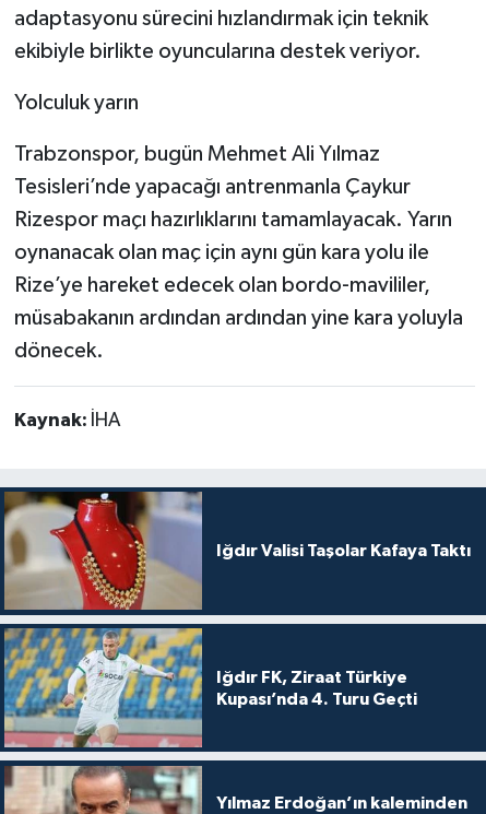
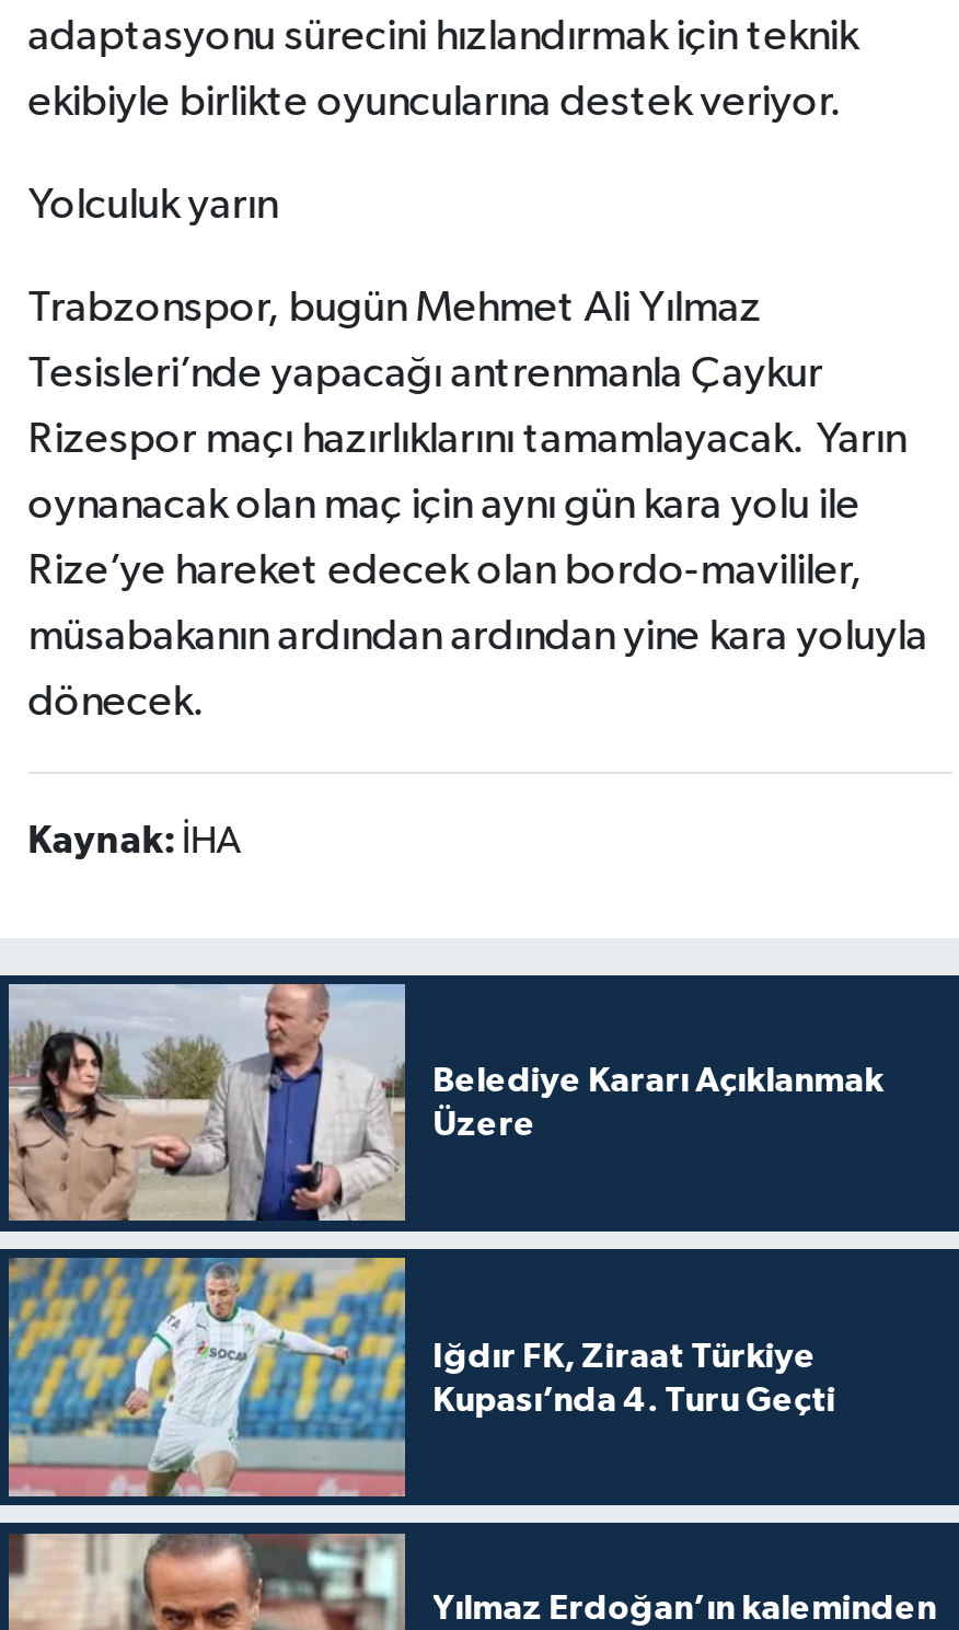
[4,491,470,611] [image] | Iğdır Valisi Taşolar Kafaya Taktı -> [7,982,884,1223] [image] | Belediye Kararı Açıklanmak | Üzere

